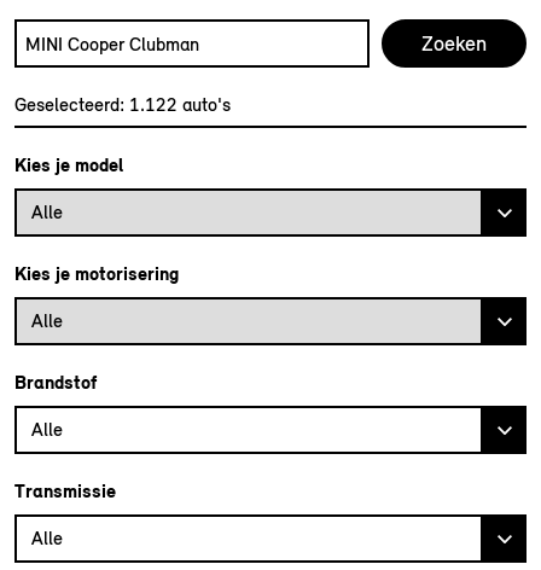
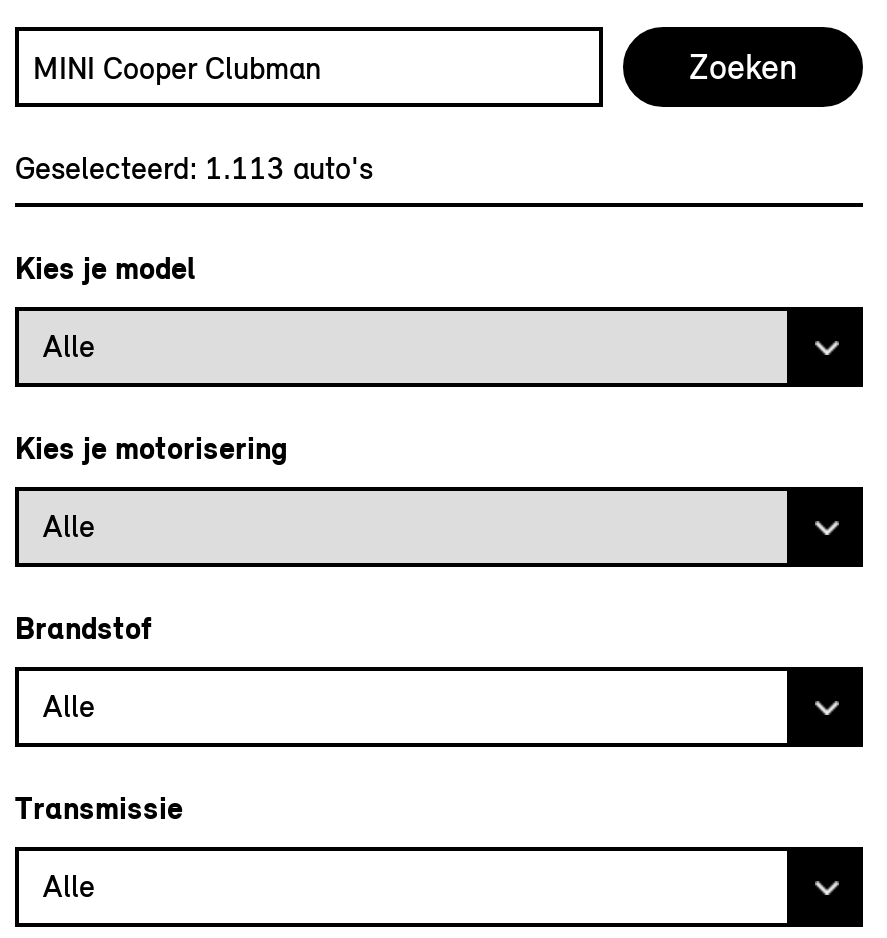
[14,93,231,116] Geselecteerd: 1.122 auto's -> [15,149,373,187] Geselecteerd: 1.113 auto's

